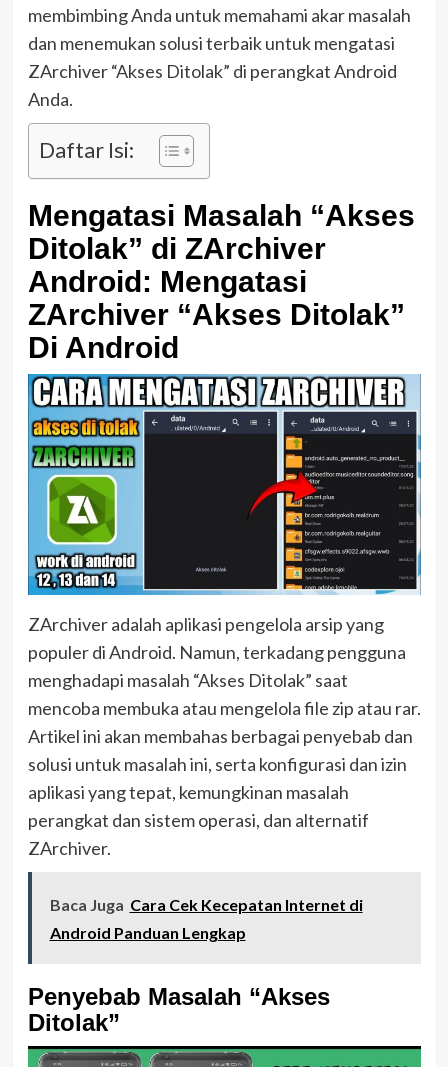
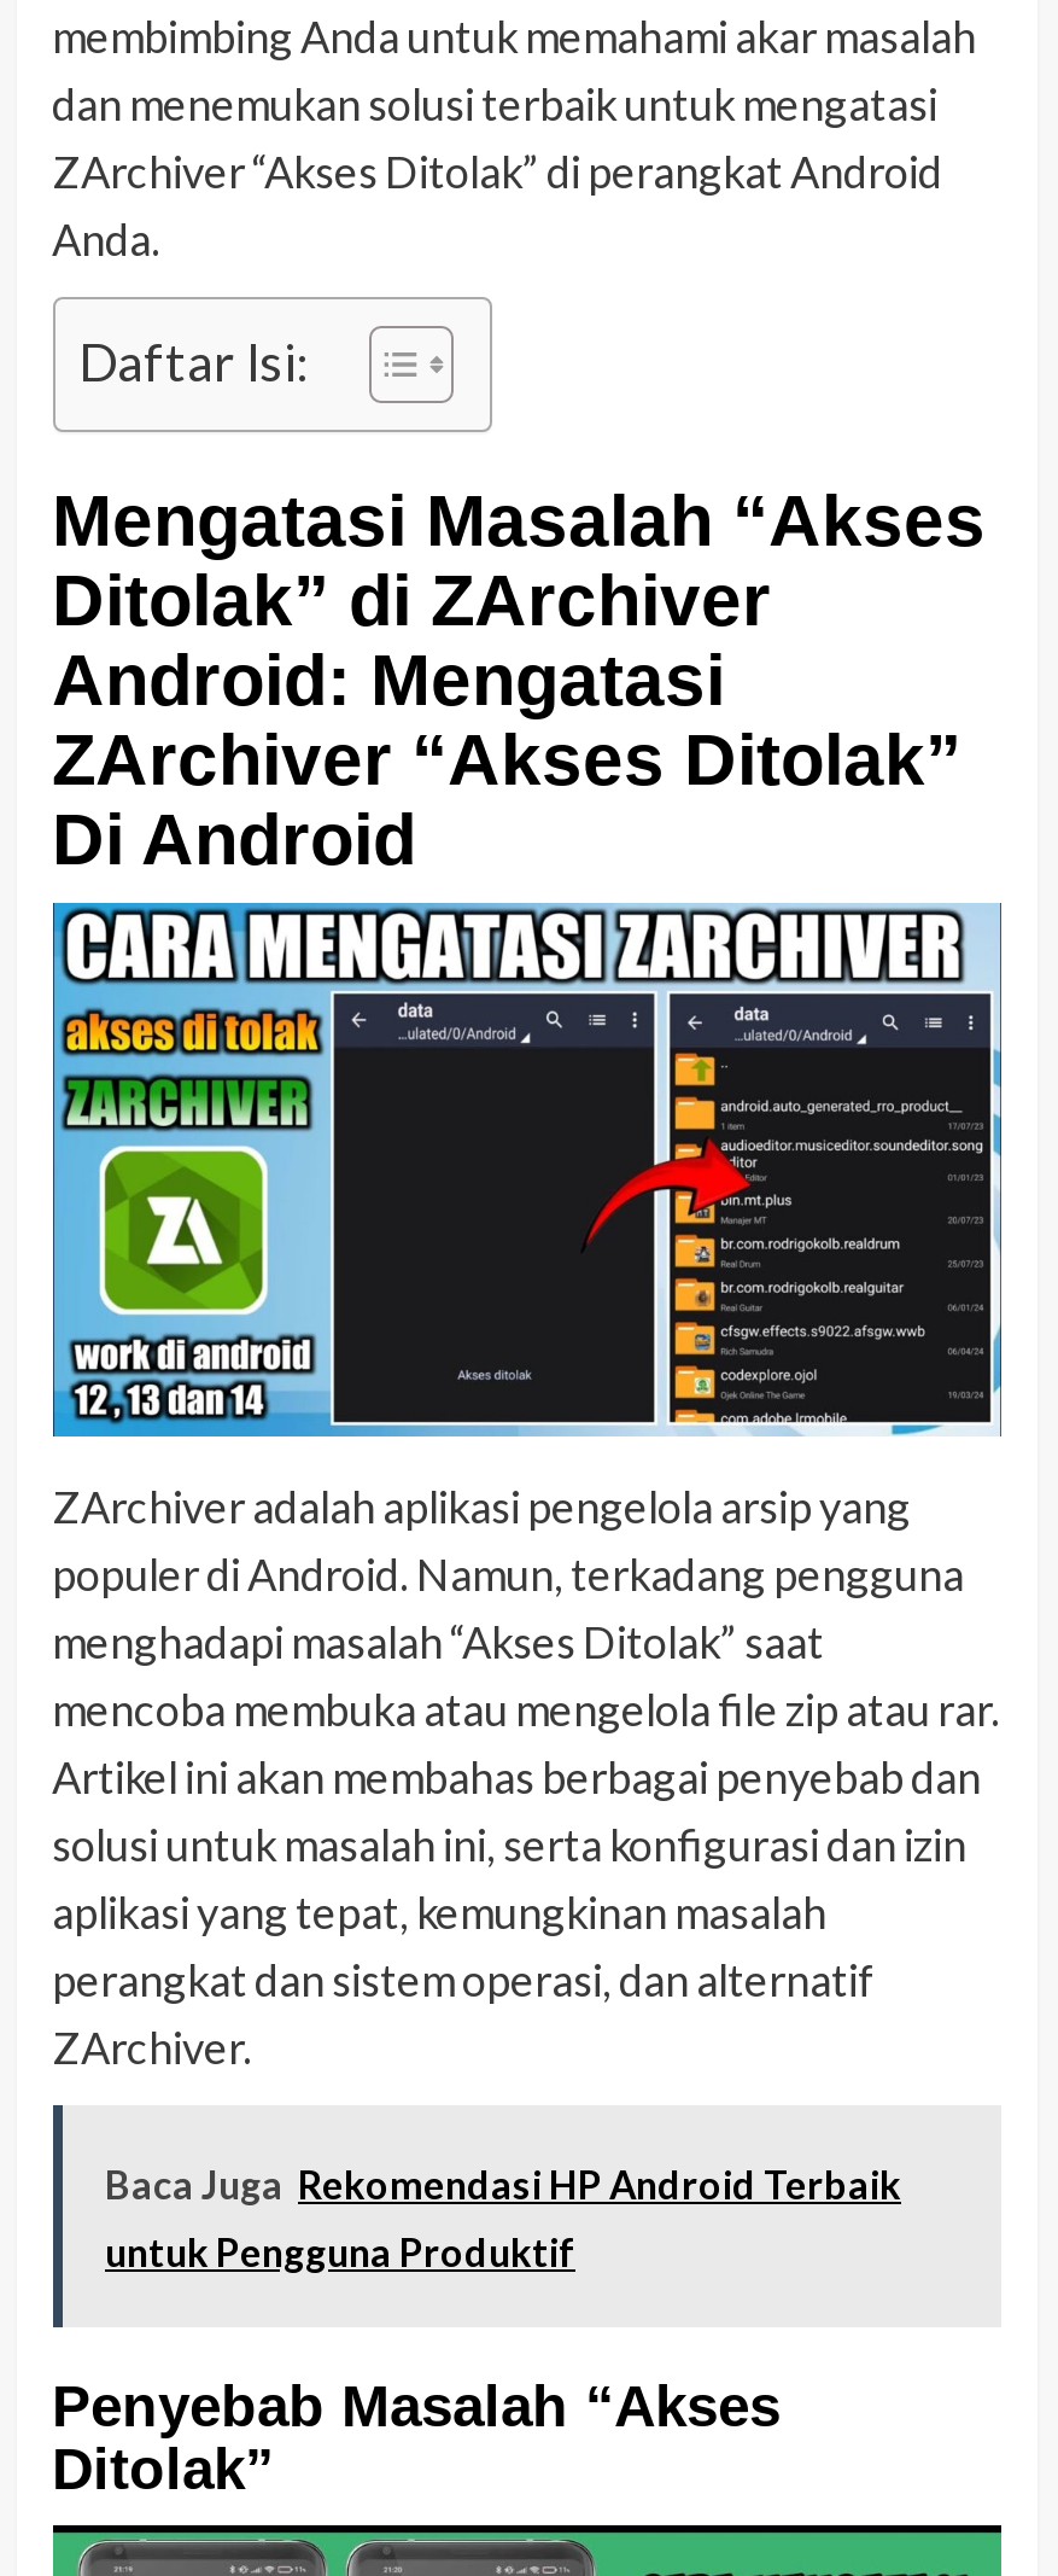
[49,895,362,914] Baca Juga Cara Cek Kecepatan Internet di -> [105,2161,901,2207] Baca Juga Rekomendasi HP Android Terbaik
[49,923,245,942] Android Panduan Lengkap -> [105,2228,575,2274] untuk Pengguna Produktif

